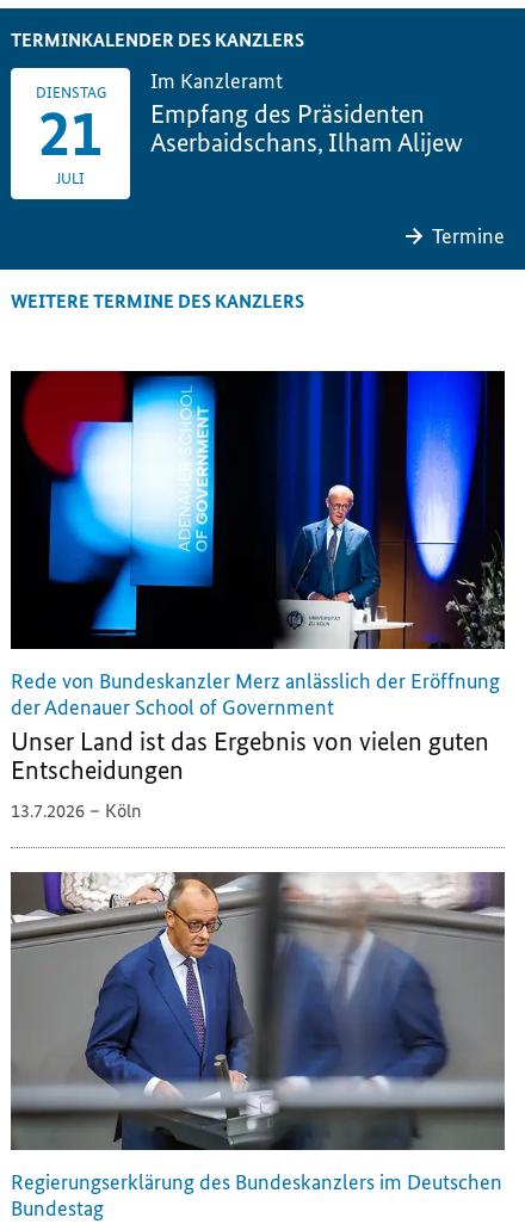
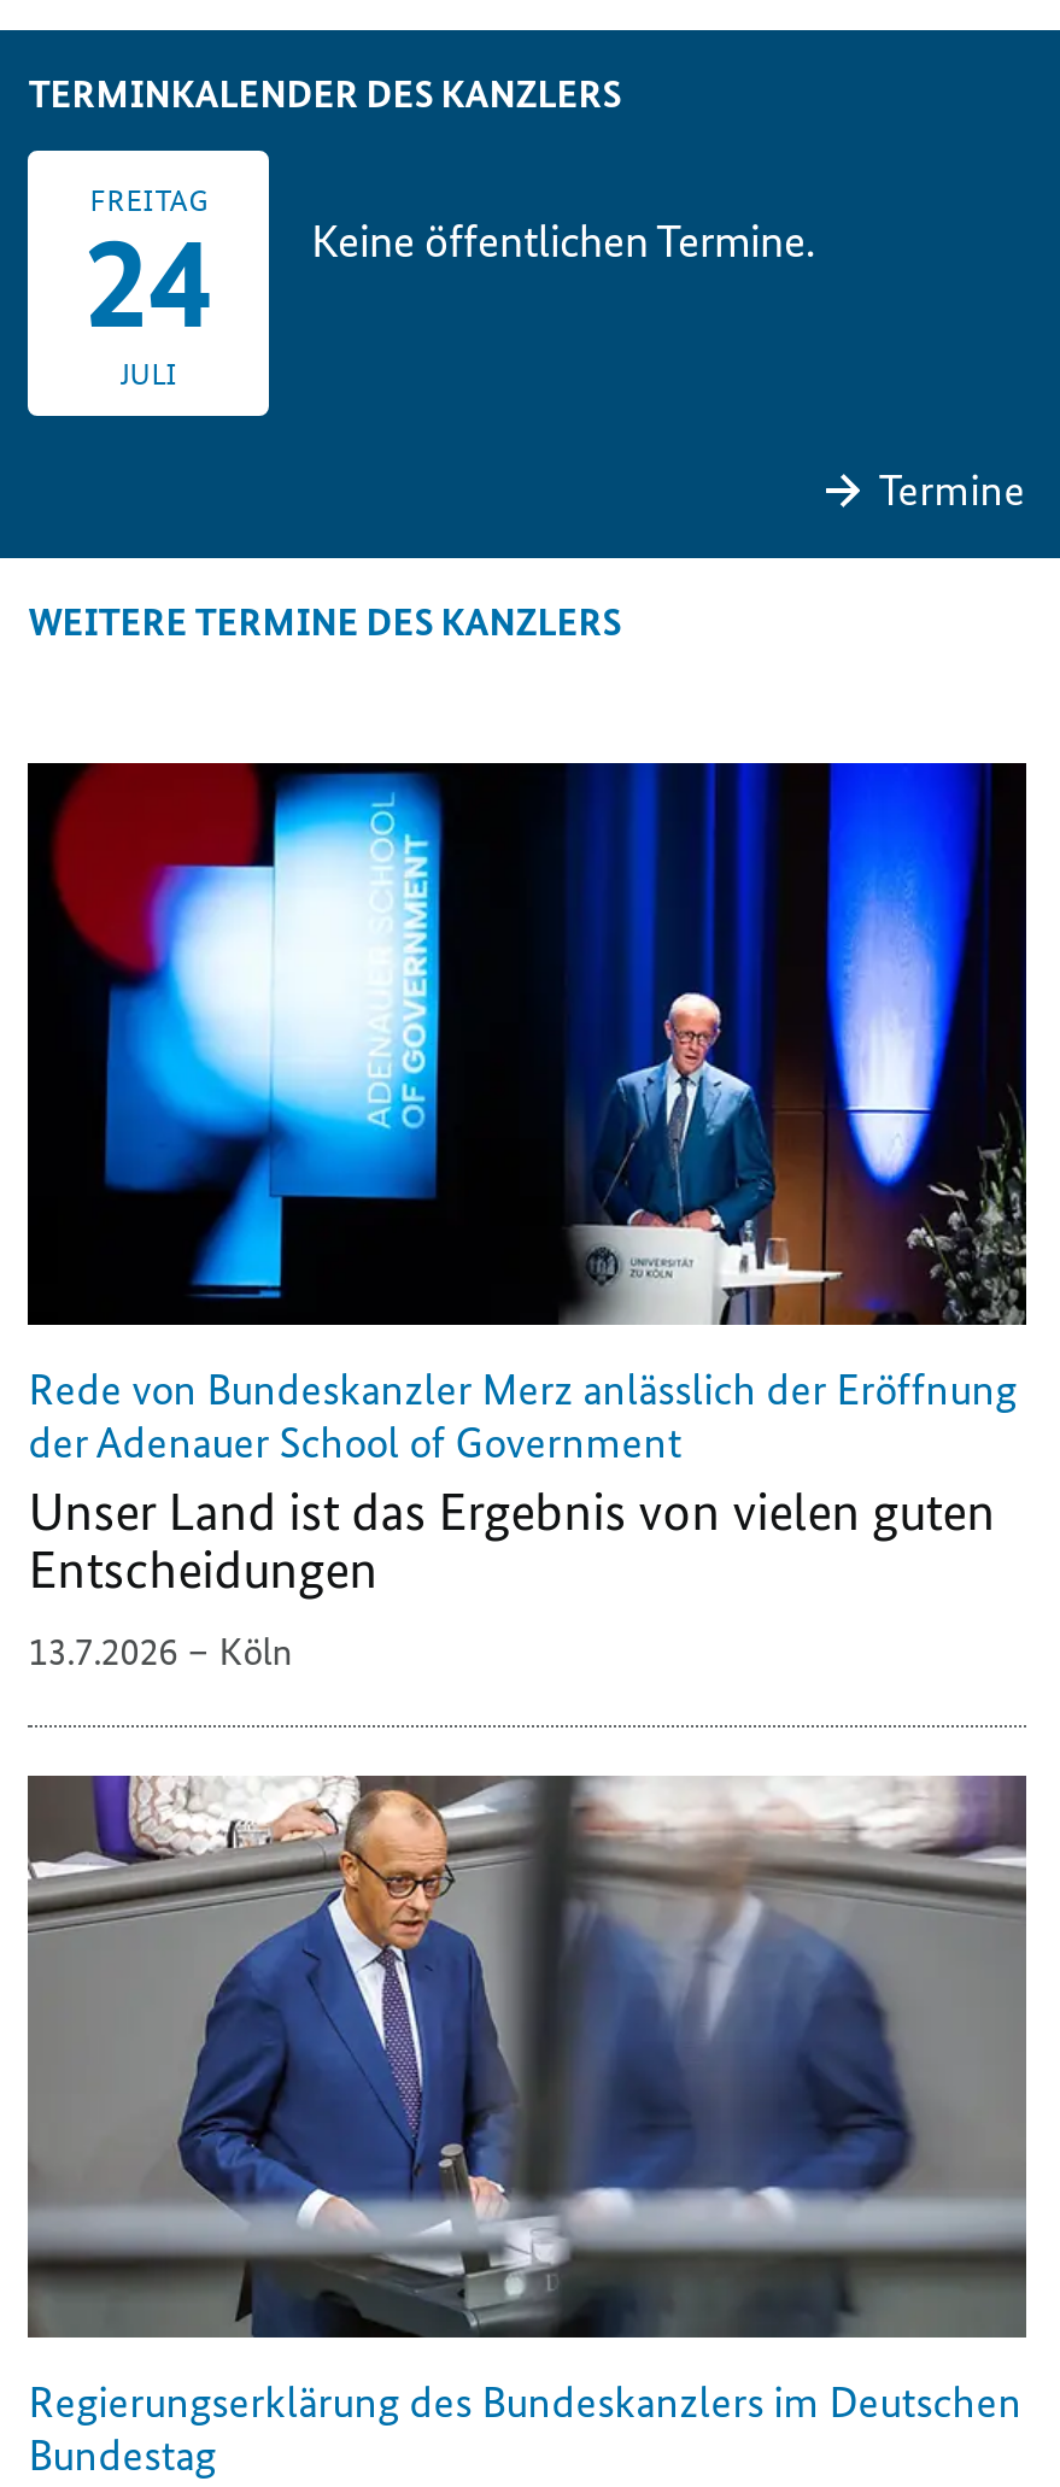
[151,68,463,159] Im Kanzleramt | Empfang des Präsidenten | Aserbaidschans, Ilham Alijew -> [311,213,815,269] Keine öffentlichen Termine.
[35,84,106,172] DIENSTAG | 21 -> [84,182,214,360] FREITAG | 24

